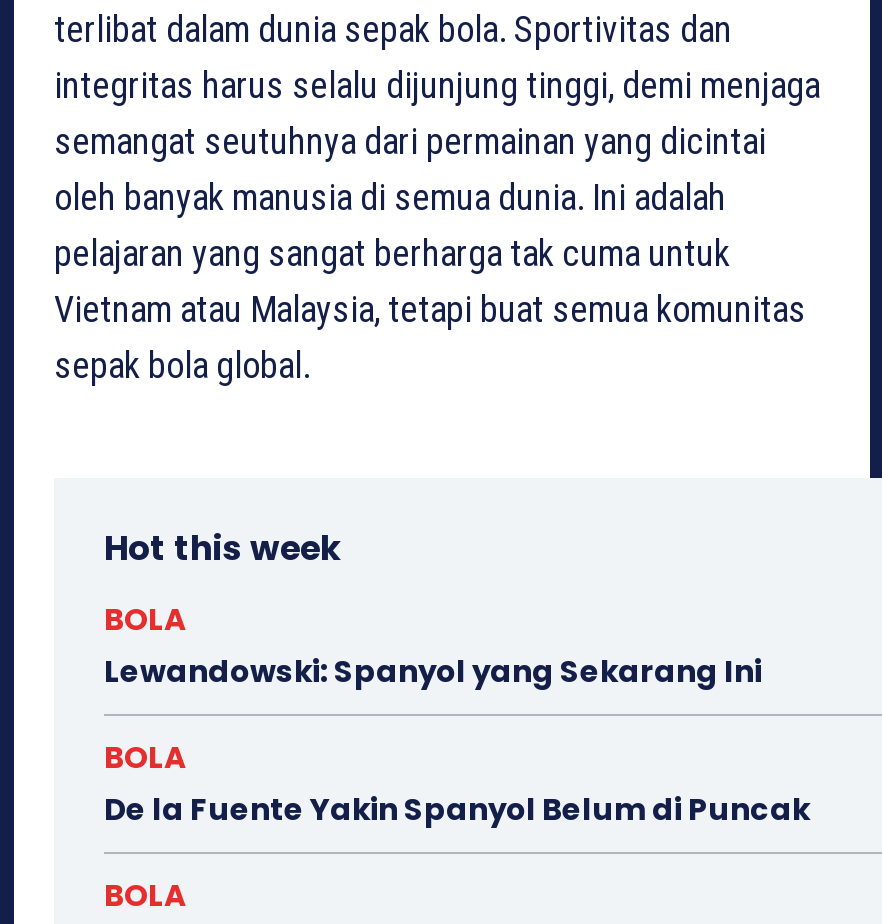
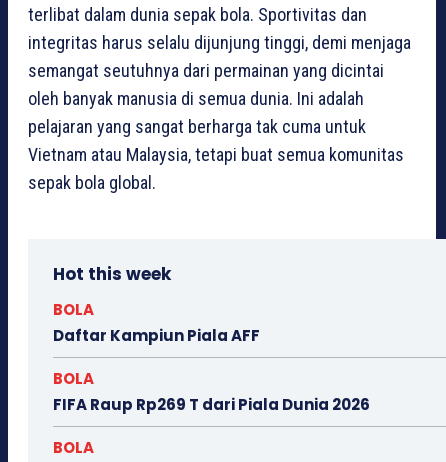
[104,651,762,693] Lewandowski: Spanyol yang Sekarang Ini -> [53,325,260,346] Daftar Kampiun Piala AFF
[104,789,810,831] De la Fuente Yakin Spanyol Belum di Puncak -> [53,394,370,415] FIFA Raup Rp269 T dari Piala Dunia 2026

